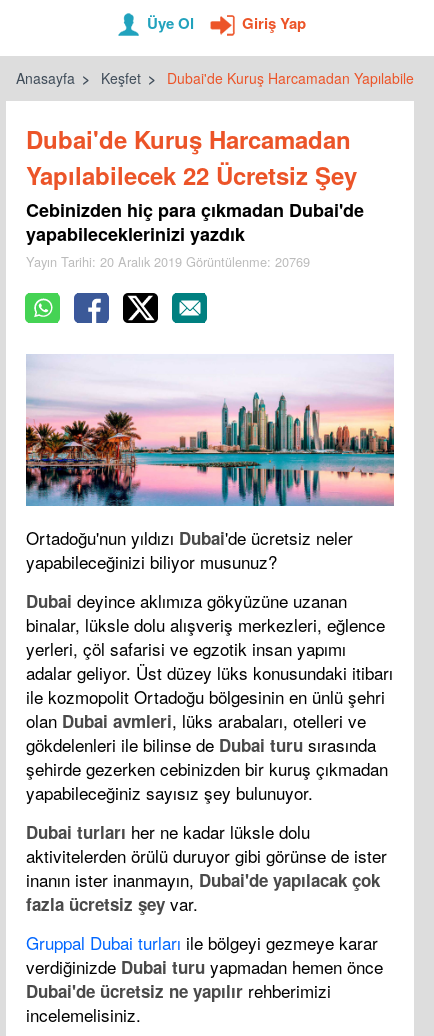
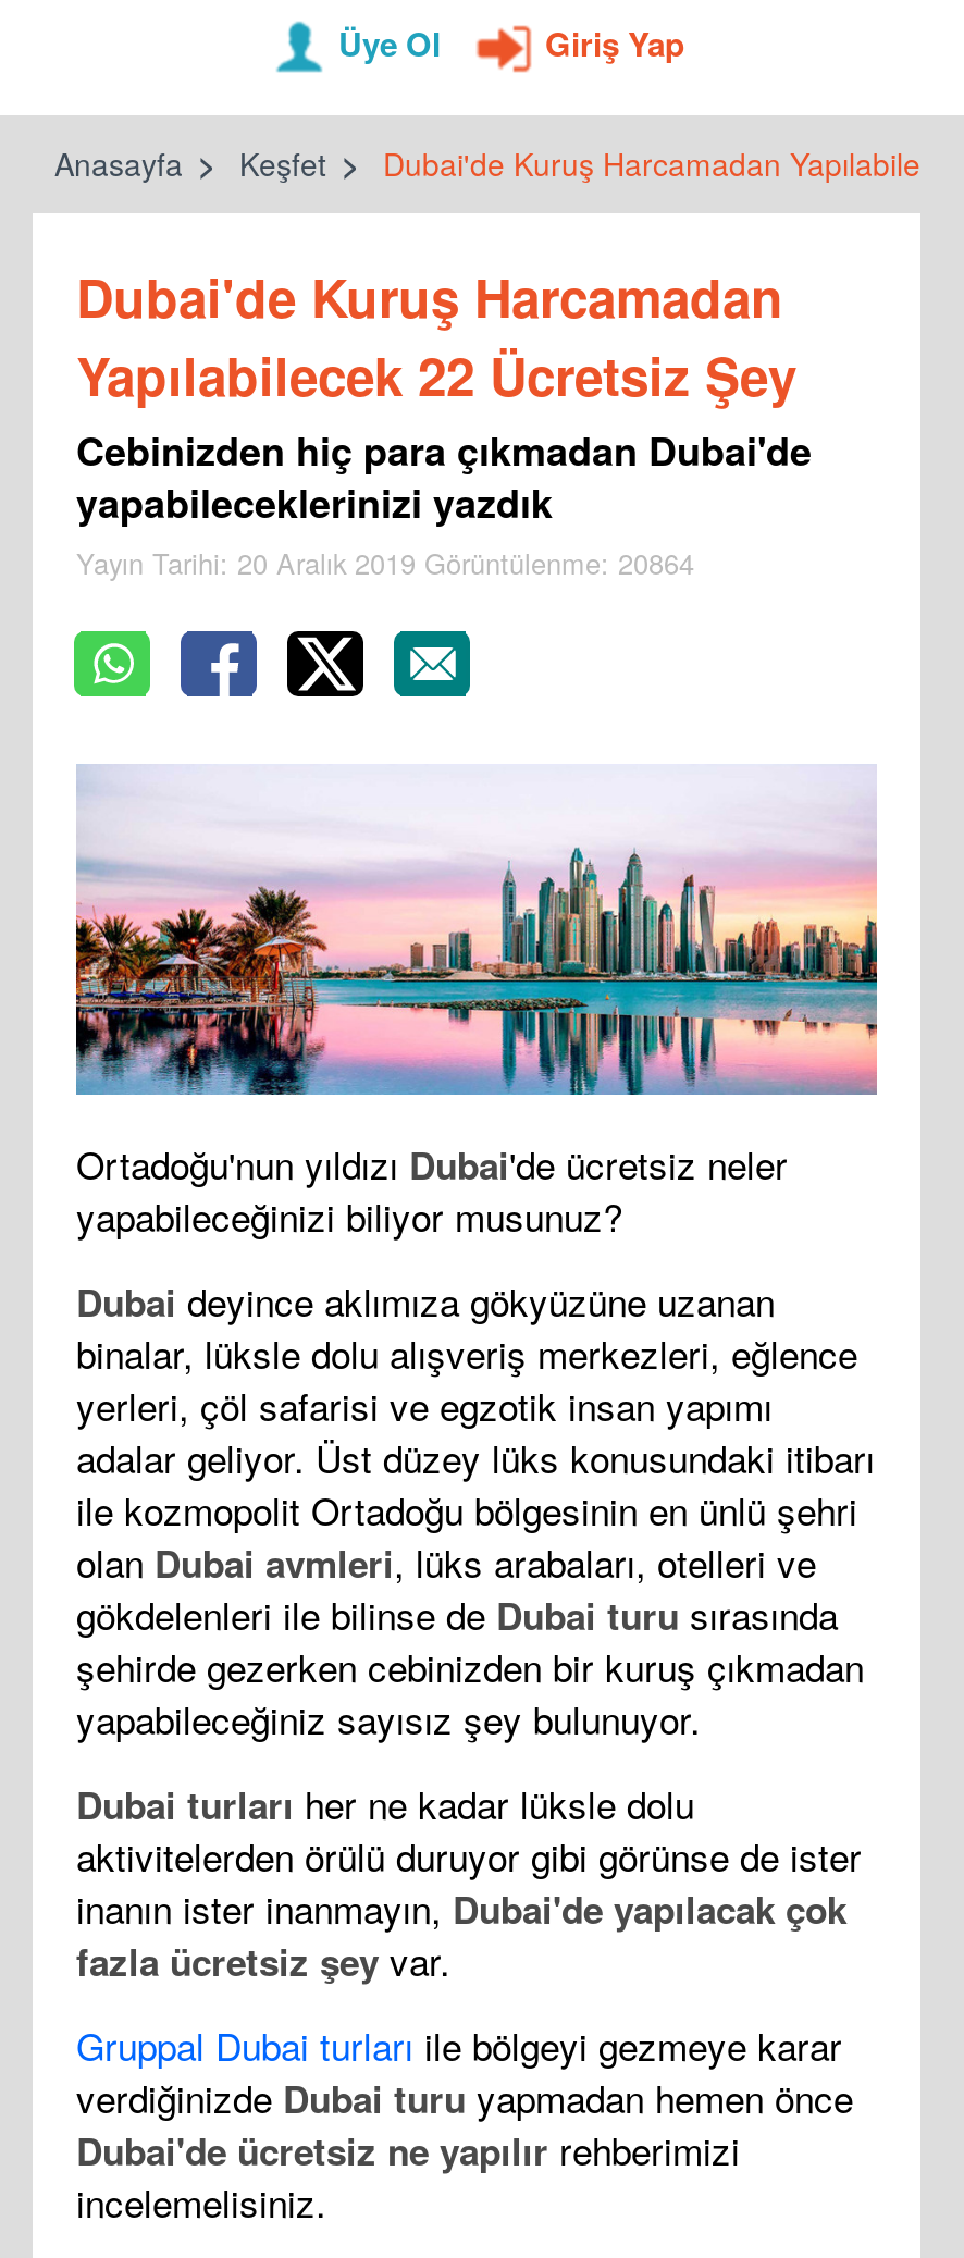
[26,252,310,271] Yayın Tarihi: 20 Aralık 2019 Görüntülenme: 20769 -> [76,542,694,583] Yayın Tarihi: 20 Aralık 2019 Görüntülenme: 20864

